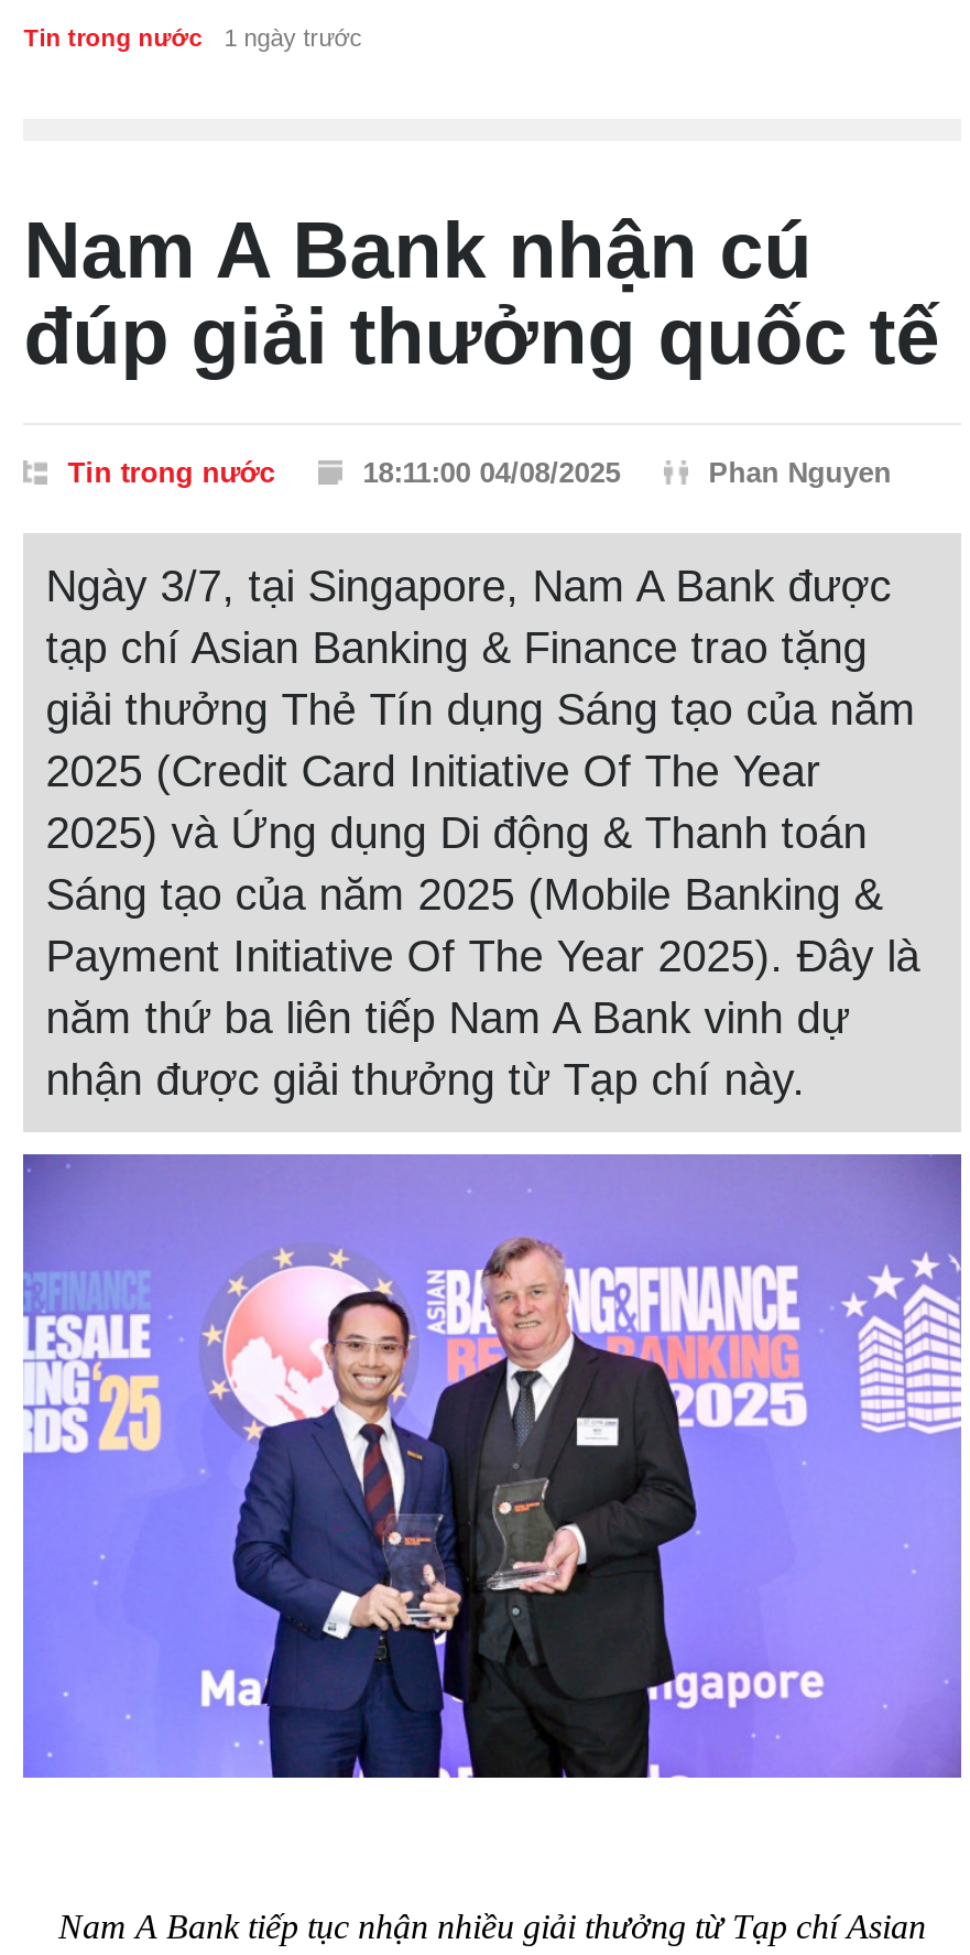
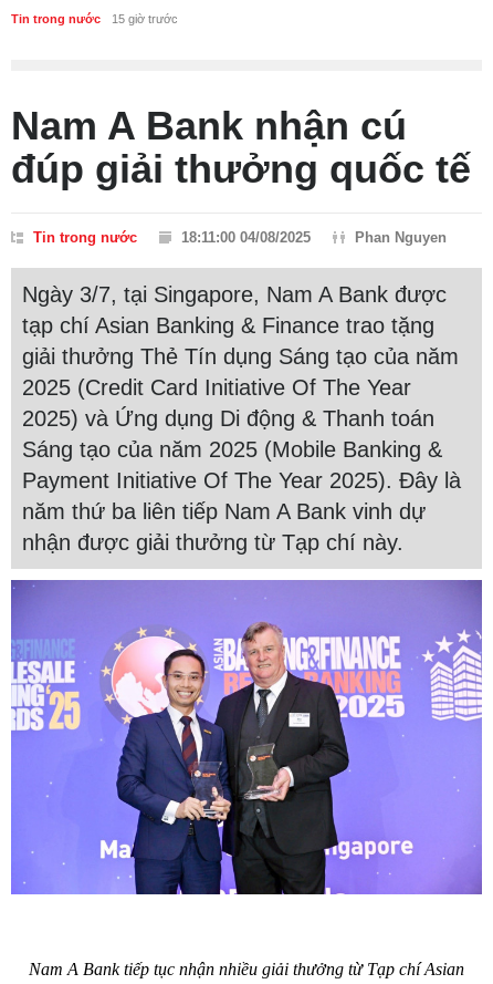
[24,23,363,49] Tin trong nước 1 ngày trước -> [11,13,178,26] Tin trong nước 15 giờ trước

